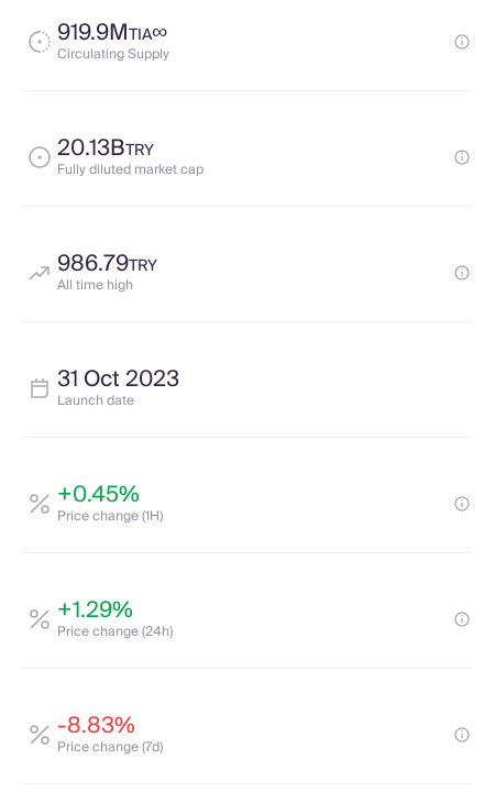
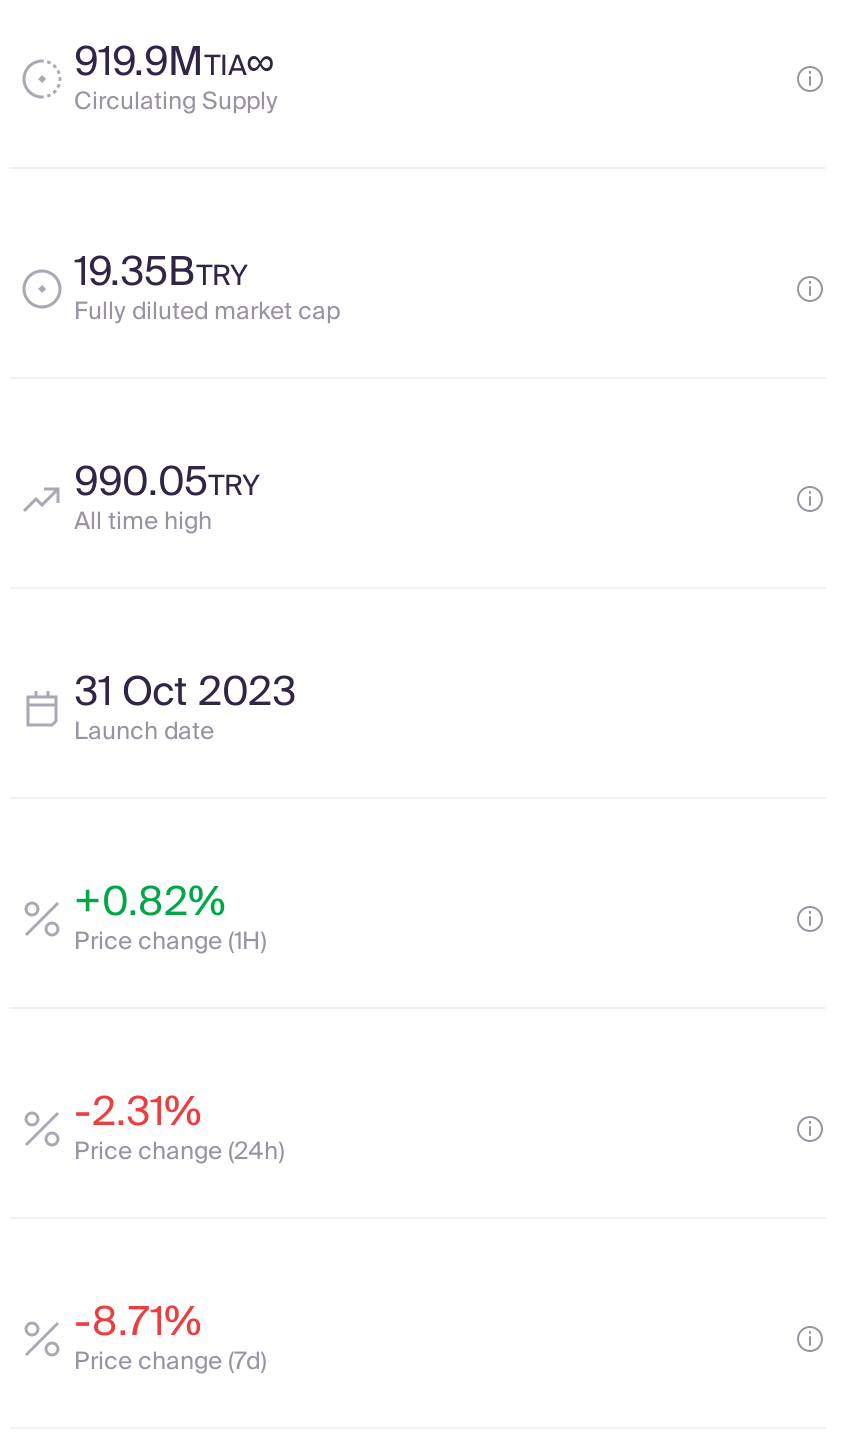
[57,130,154,167] 20.13BTRY -> [74,239,248,307] 19.35BTRY
[57,245,157,283] 986.79TRY -> [74,449,260,517] 990.05TRY
[57,476,140,514] +0.45% -> [74,869,226,937] +0.82%
[57,592,133,629] +1.29% -> [74,1079,202,1147] -2.31%
[57,707,135,745] -8.83% -> [74,1289,202,1357] -8.71%

